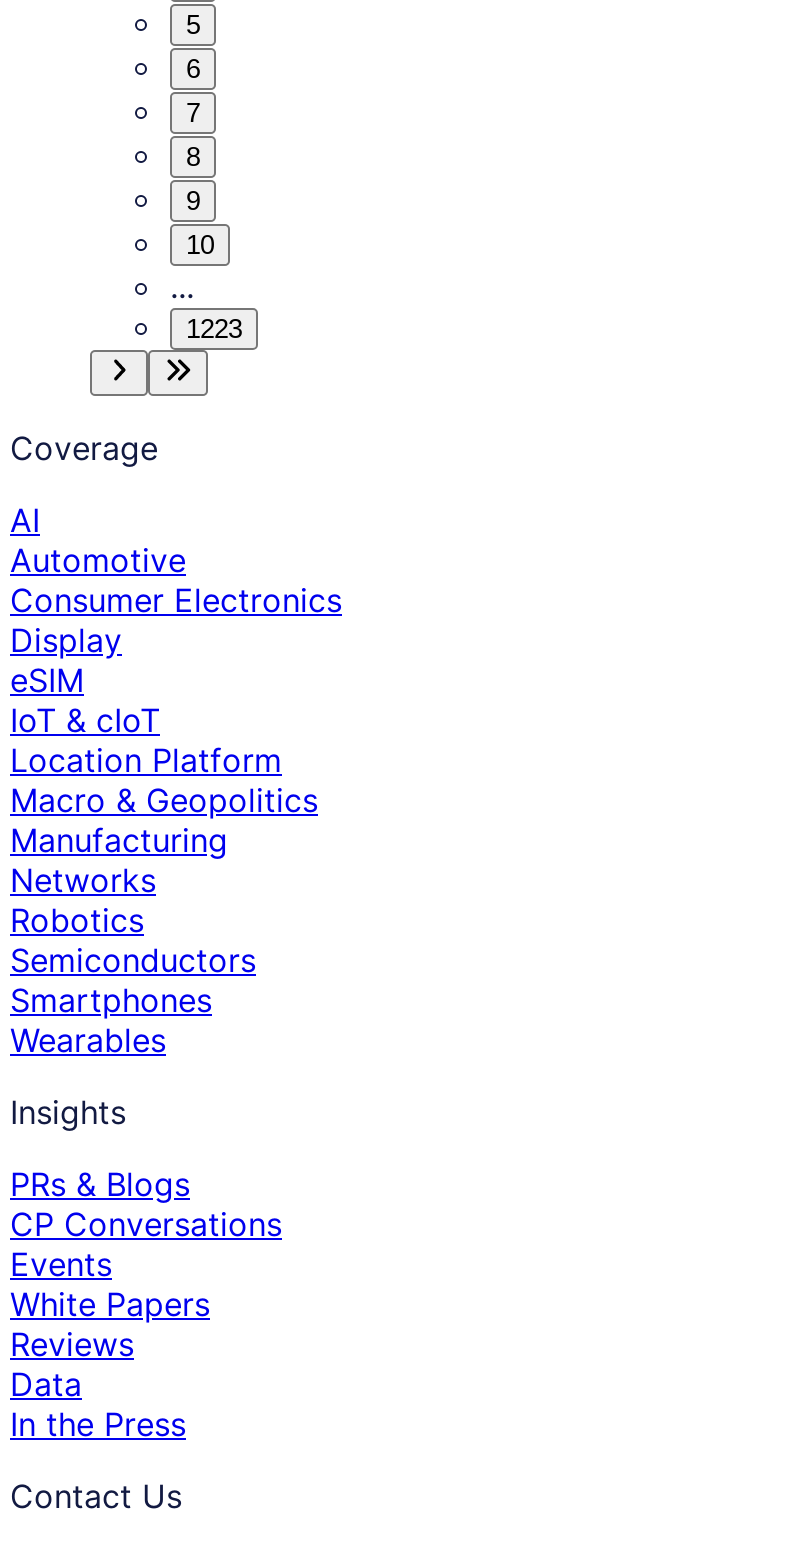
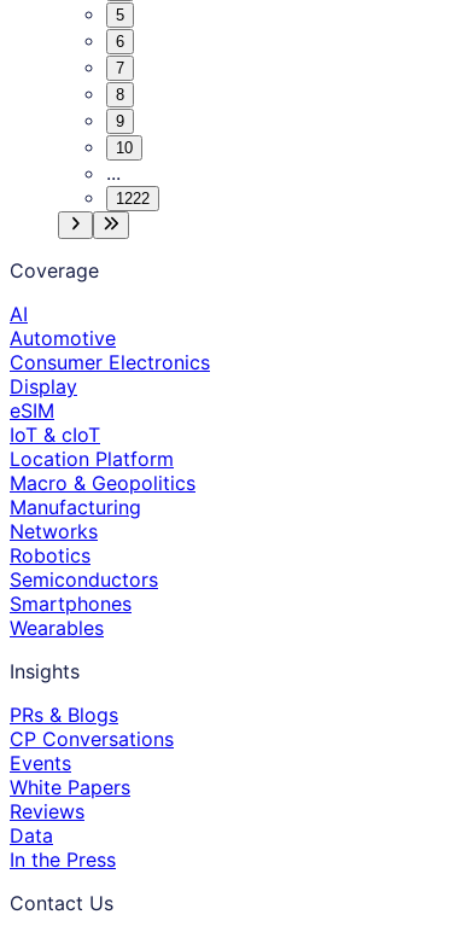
[186,315,242,345] 1223 -> [116,190,150,208] 1222

